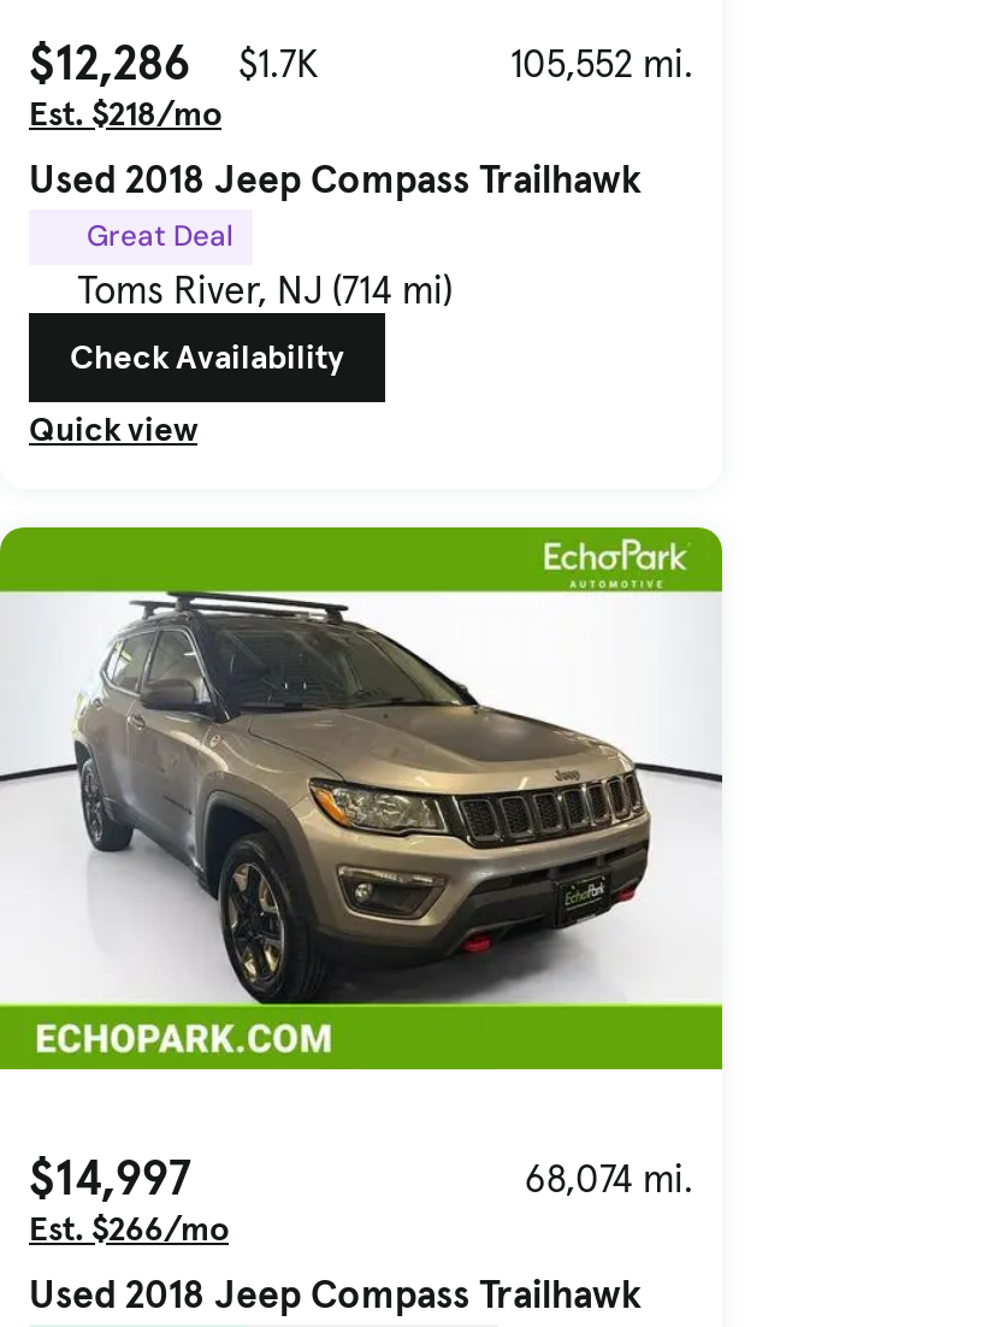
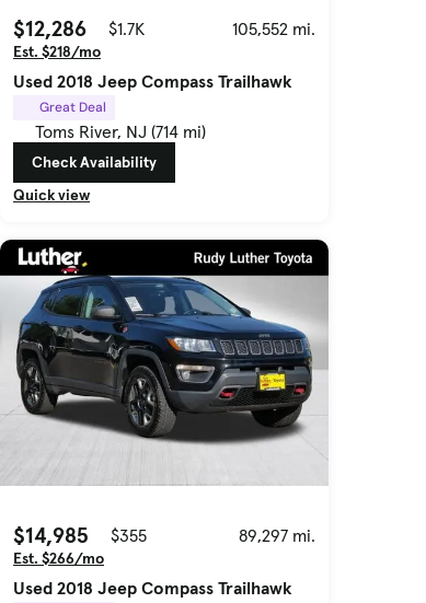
[7,525,725,1209] [image] | $14,997 | 68,074 mi. -> [3,239,330,549] [image] | $14,985 | $355 | 89,297 mi.

